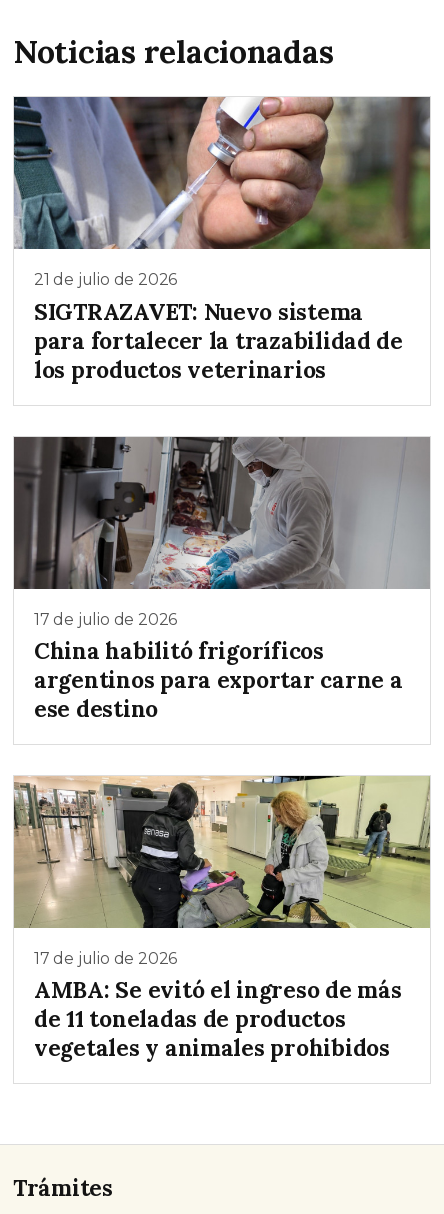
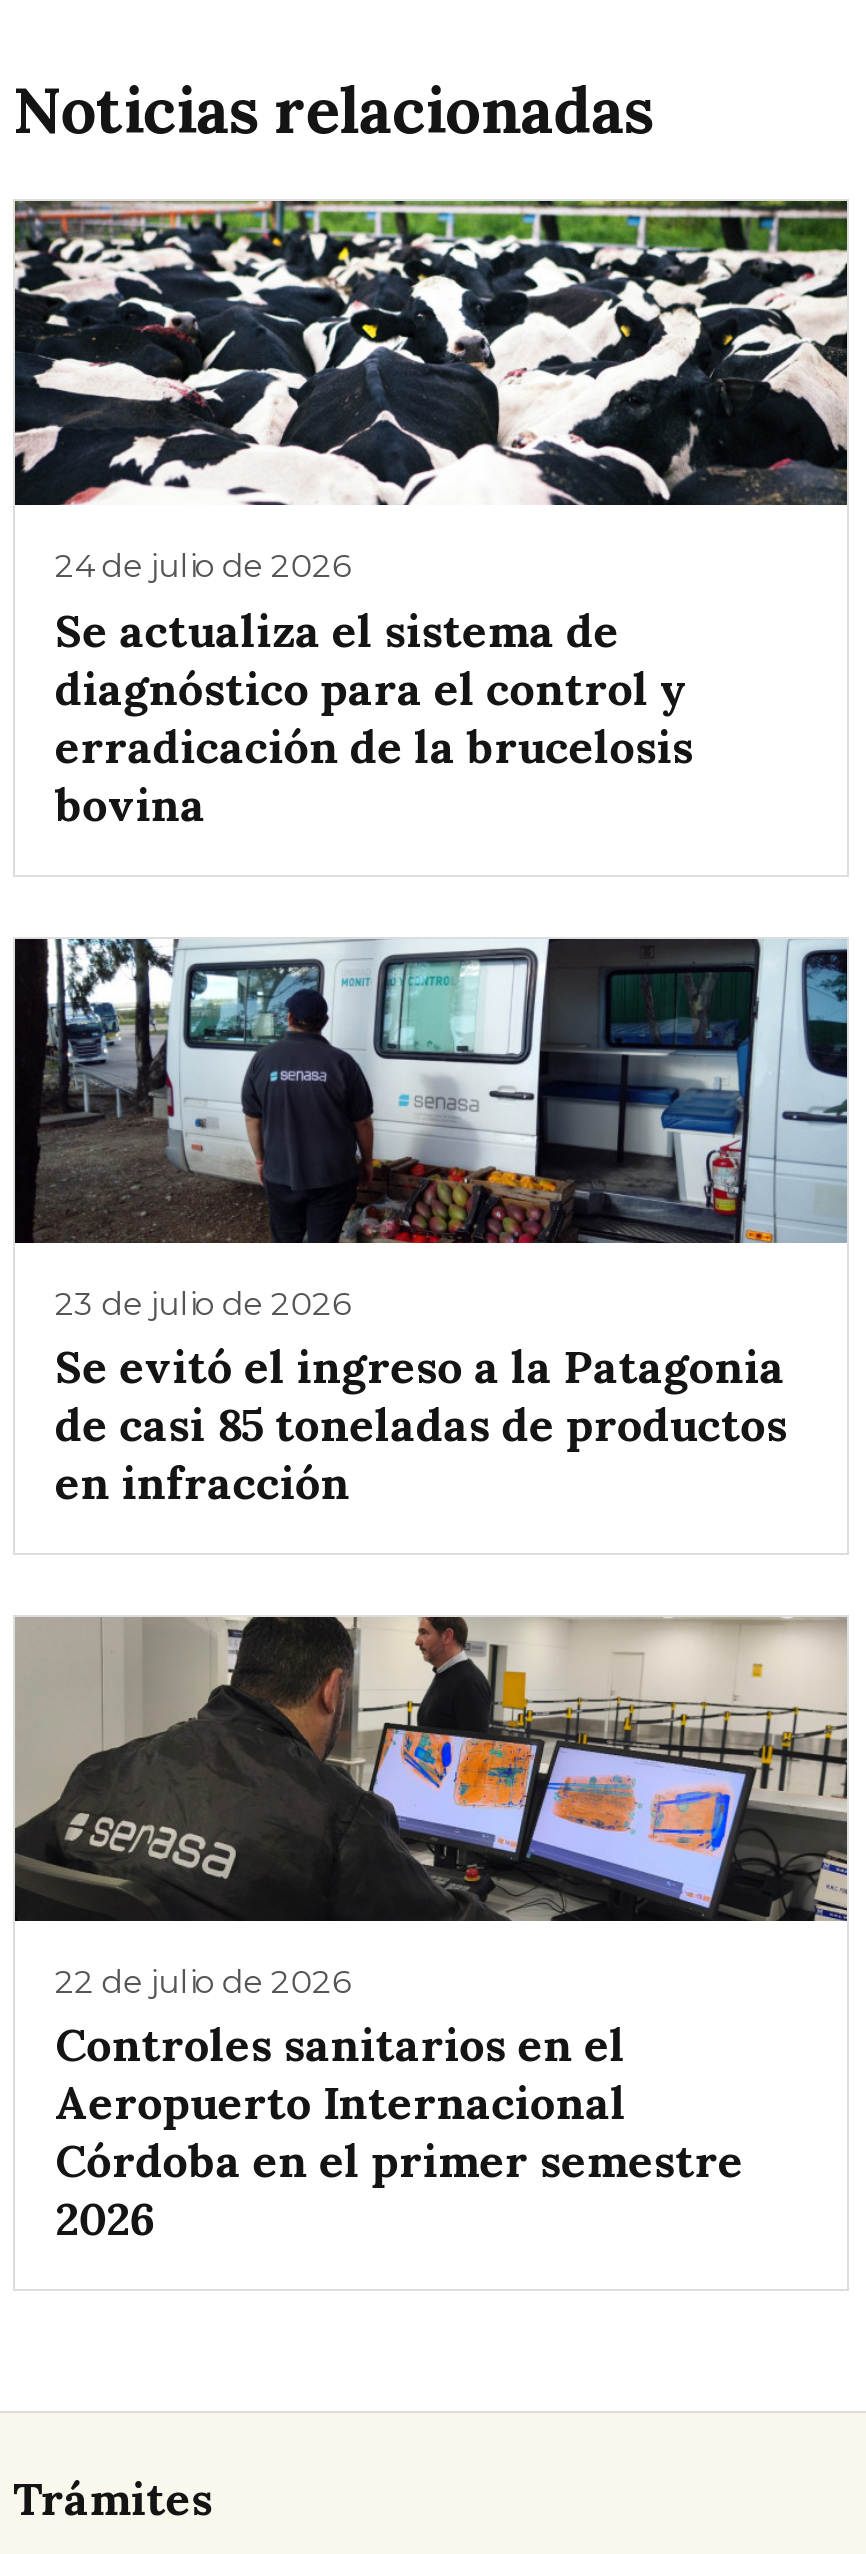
[13,96,431,384] [image] | 21 de julio de 2026 | SIGTRAZAVET: Nuevo sistema | para fortalecer la trazabilidad de | los productos veterinarios -> [13,199,849,833] [image] | 24 de julio de 2026 | Se actualiza el sistema de | diagnóstico para el control y | erradicación de la brucelosis | bovina
[13,436,430,723] [image] | 17 de julio de 2026 | China habilitó frigoríficos | argentinos para exportar carne a | ese destino -> [17,937,847,1511] [image] | 23 de julio de 2026 | Se evitó el ingreso a la Patagonia | de casi 85 toneladas de productos | en infracción
[13,775,431,1062] [image] | 17 de julio de 2026 | AMBA: Se evitó el ingreso de más | de 11 toneladas de productos | vegetales y animales prohibidos -> [15,1615,847,2248] [image] | 22 de julio de 2026 | Controles sanitarios en el | Aeropuerto Internacional | Córdoba en el primer semestre | 2026

